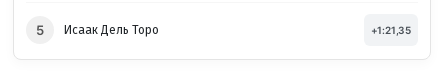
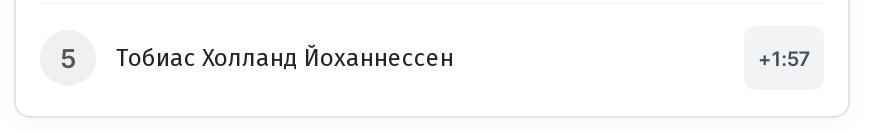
[64,23,411,37] Исаак Дель Торо | +1:21,35 -> [116,44,810,72] Тобиас Холланд Йоханнессен | +1:57

